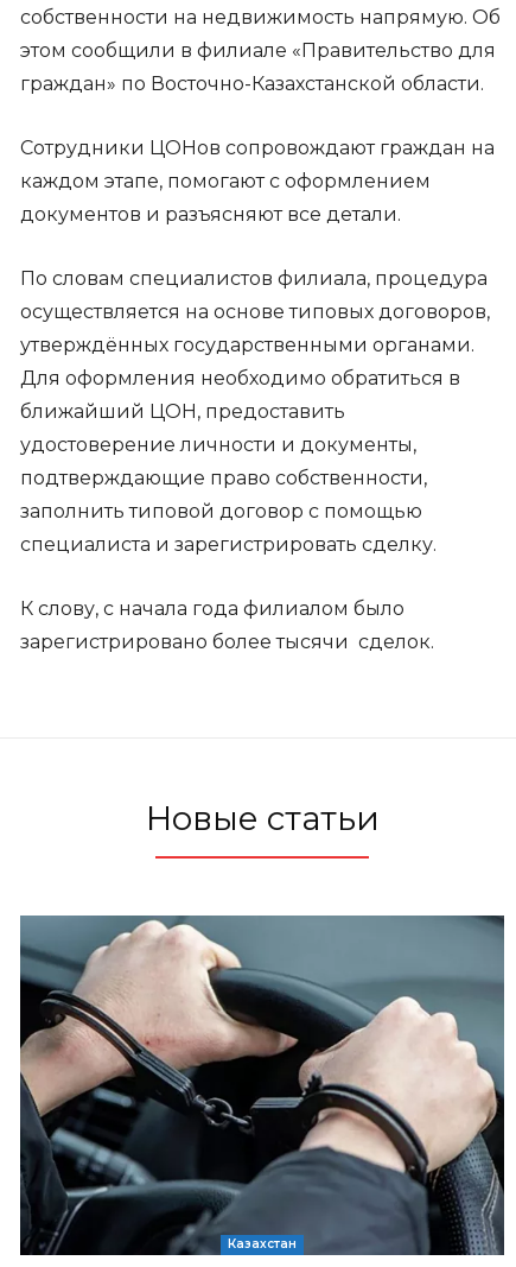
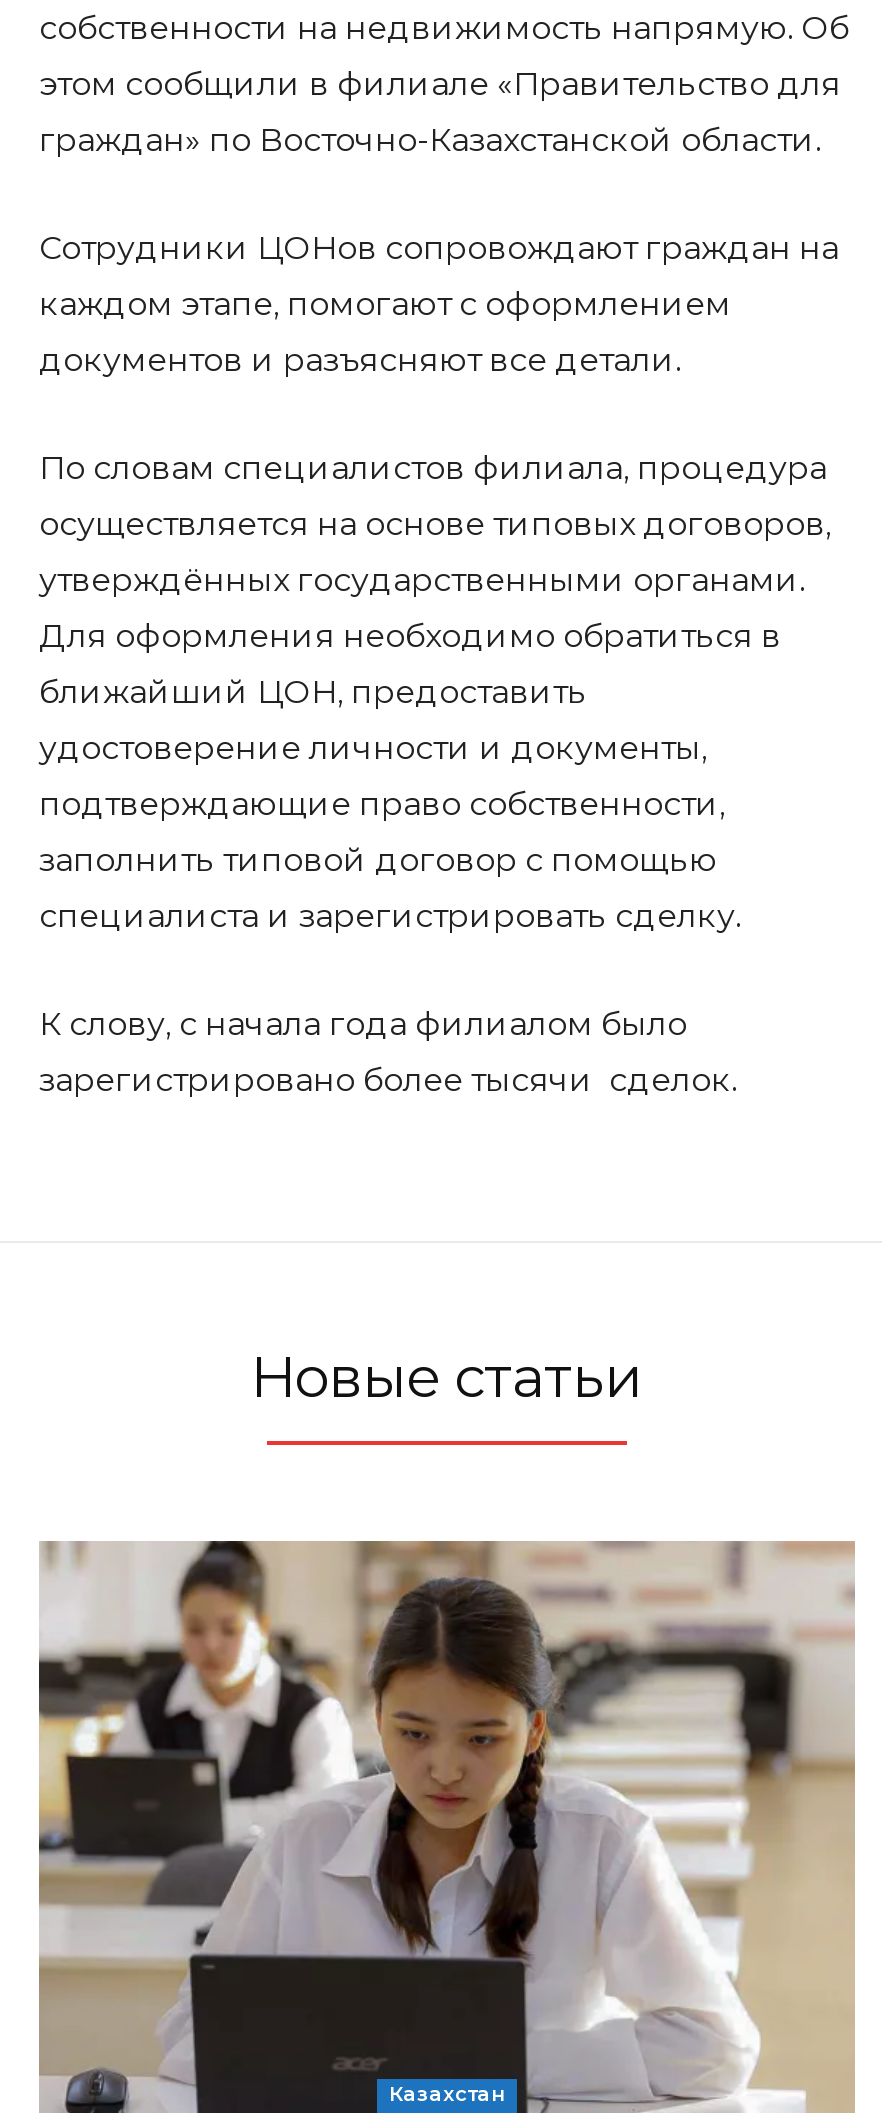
[19,914,505,1256] [image] -> [37,1539,855,2115] [image]

